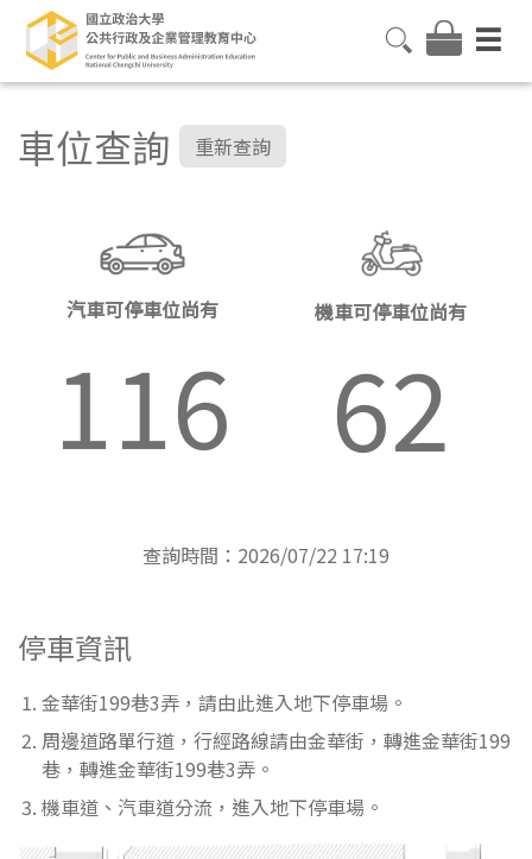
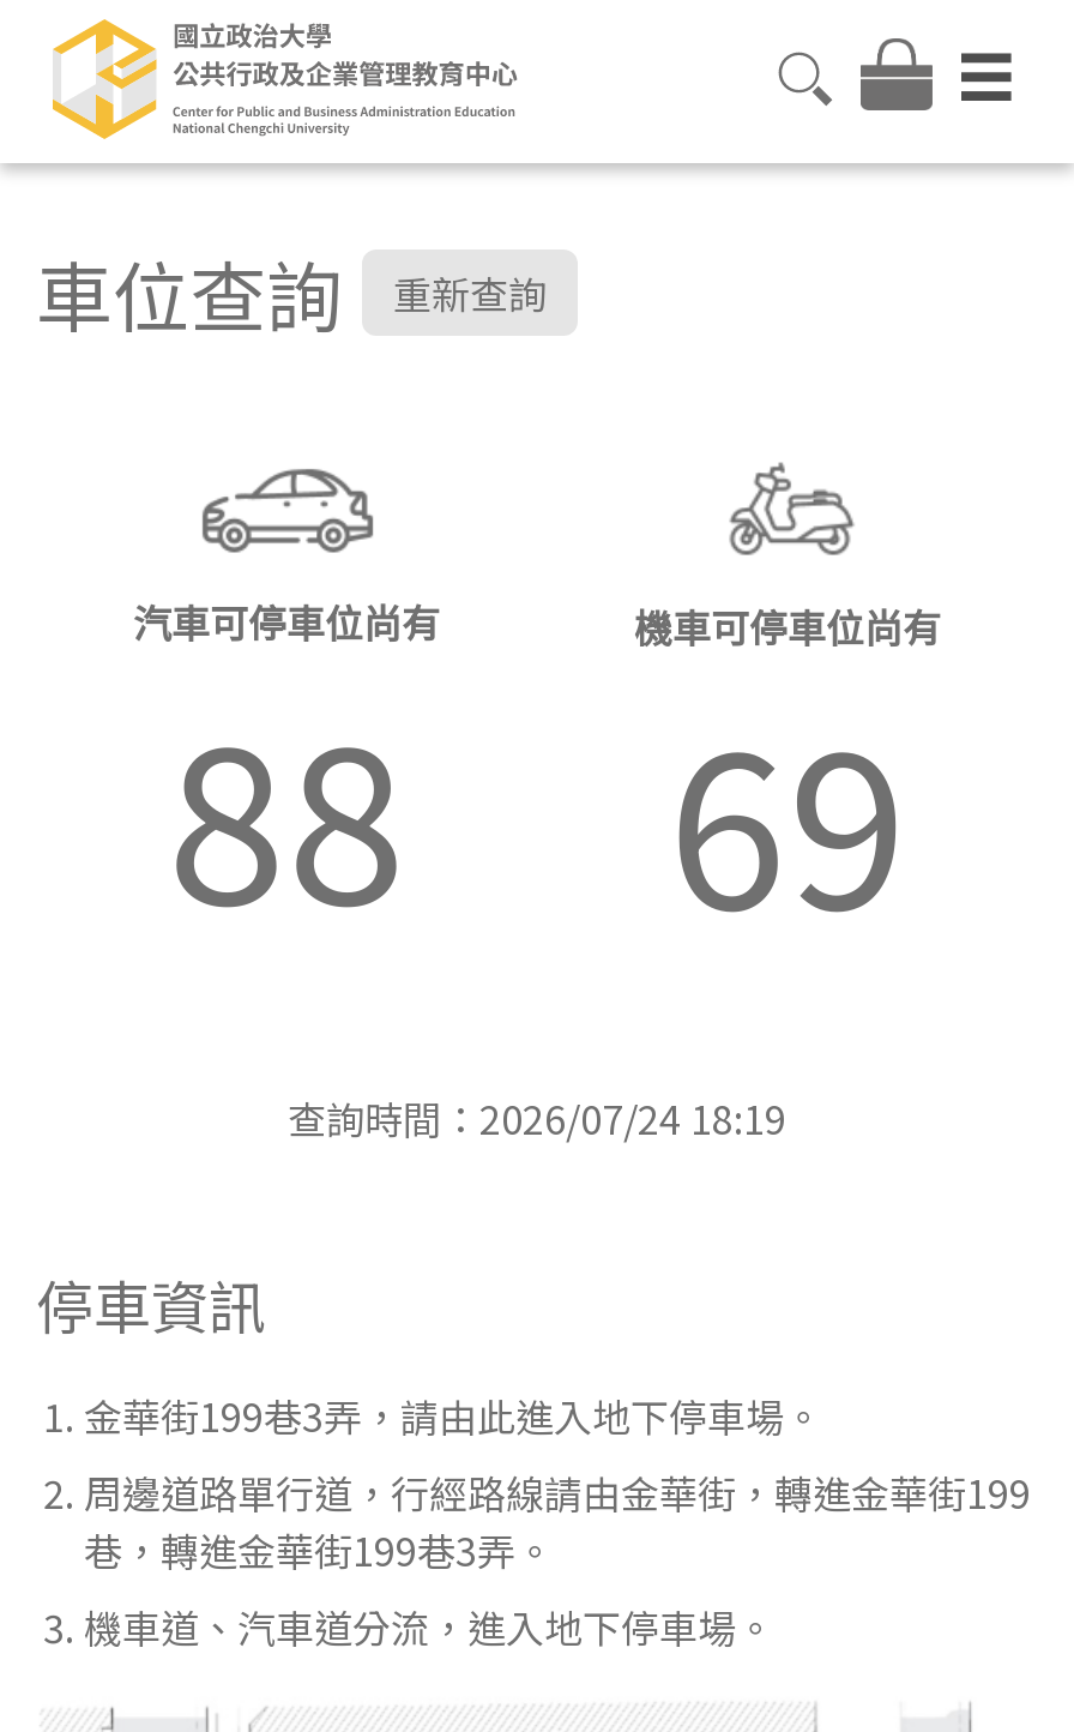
[53,325,232,480] 116 -> [167,654,406,966] 88
[331,328,450,482] 62 -> [668,660,907,972] 69
[142,541,389,569] 查詢時間：2026/07/22 17:19 -> [288,1089,786,1147] 查詢時間：2026/07/24 18:19

